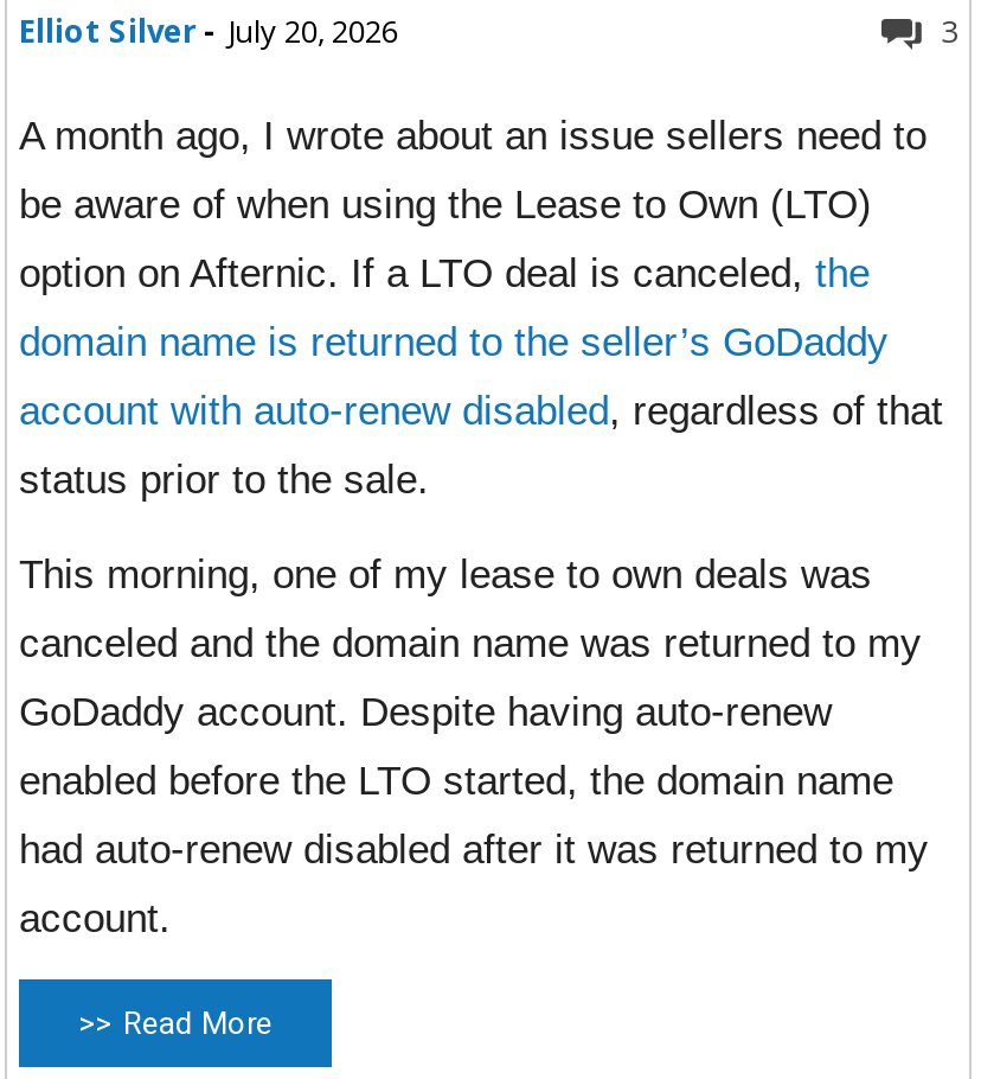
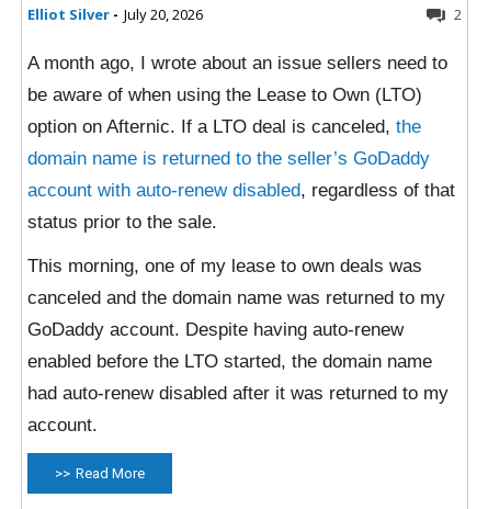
[934,11,957,53] 3 -> [451,5,462,25] 2

